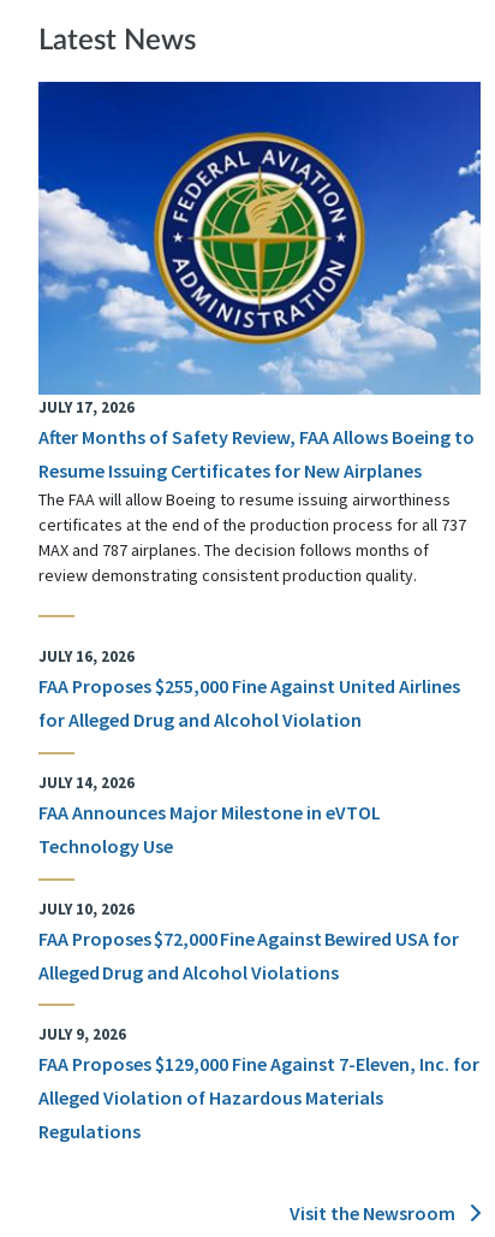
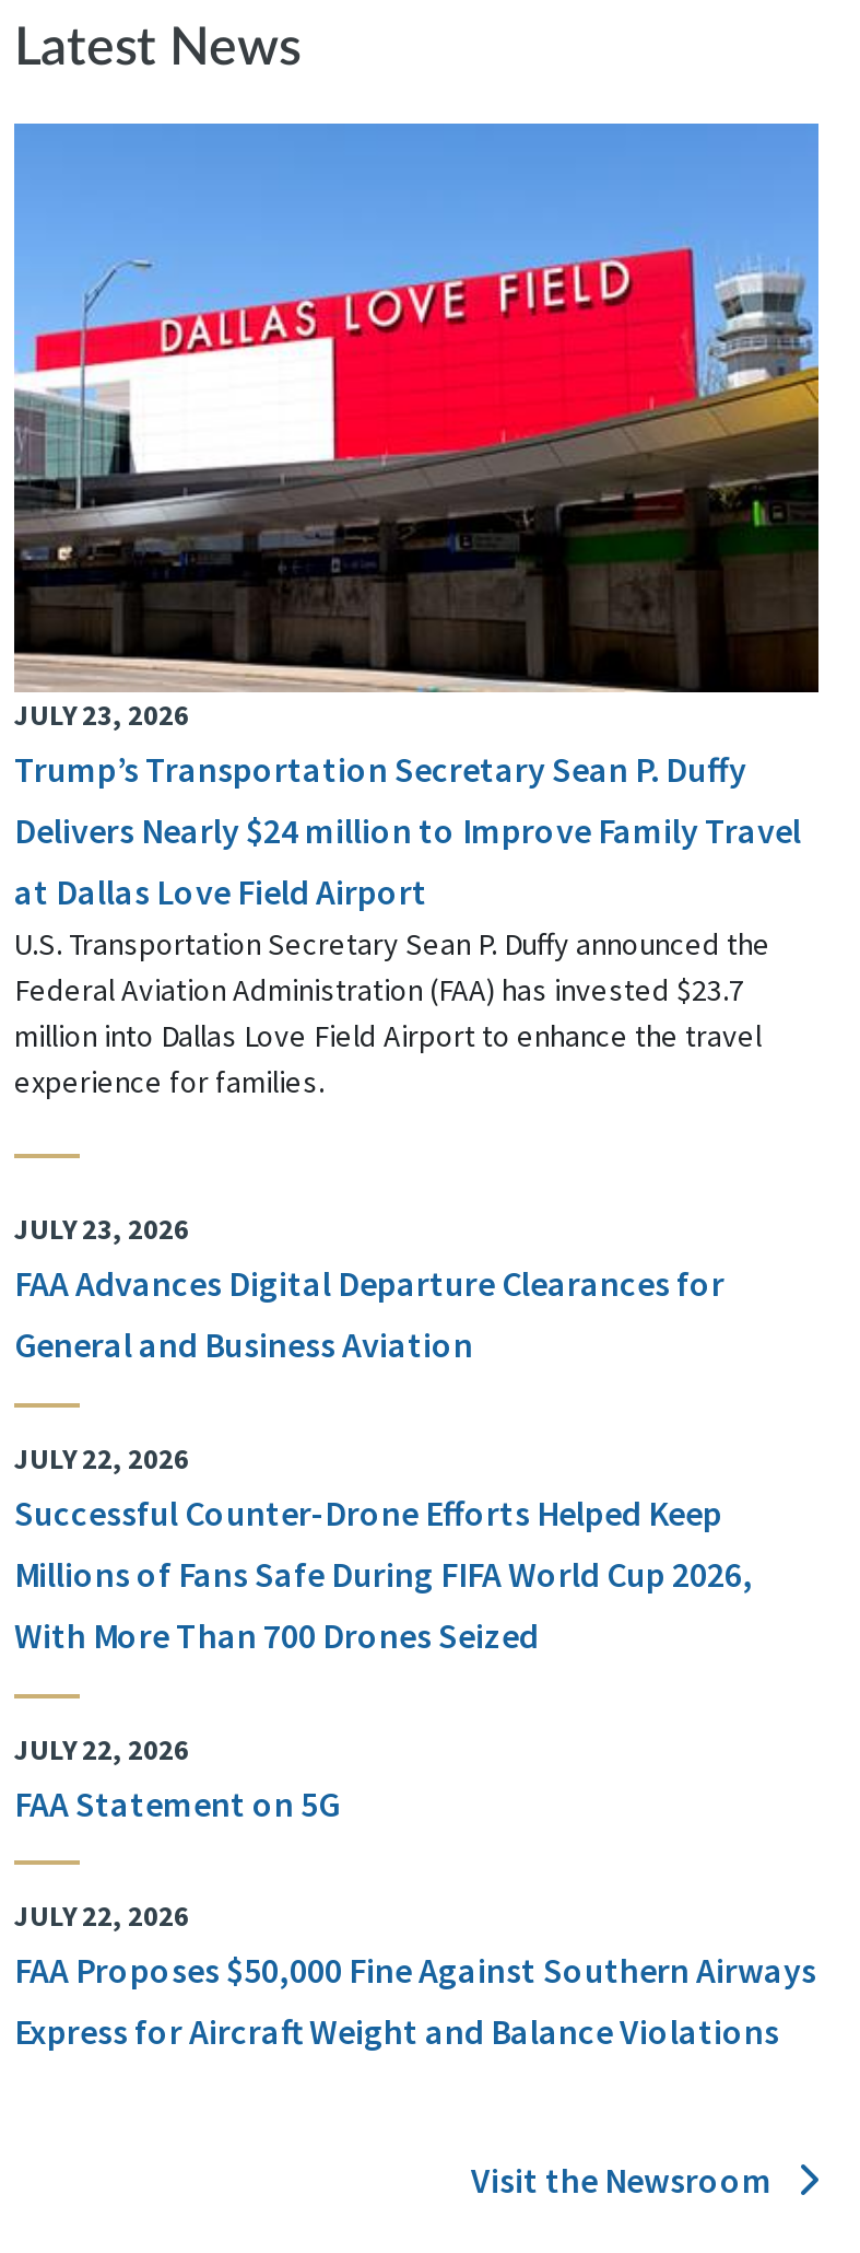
[37,81,482,586] [image] | JULY 17, 2026 | After Months of Safety Review, FAA Allows Boeing to | Resume Issuing Certificates for New Airplanes | The FAA will allow Boeing to resume issuing airworthiness | certificates at the end of the production process for all 737 | MAX and 787 airplanes. The decision follows months of | review demonstrating consistent production quality. -> [12,121,821,1100] [image] | JULY 23, 2026 | Trump’s Transportation Secretary Sean P. Duffy | Delivers Nearly $24 million to Improve Family Travel | at Dallas Love Field Airport | U.S. Transportation Secretary Sean P. Duffy announced the | Federal Aviation Administration (FAA) has invested $23.7 | million into Dallas Love Field Airport to enhance the travel | experience for families.
[38,647,460,732] JULY 16, 2026 | FAA Proposes $255,000 Fine Against United Airlines | for Alleged Drug and Alcohol Violation -> [14,1212,724,1367] JULY 23, 2026 | FAA Advances Digital Departure Clearances for | General and Business Aviation
[38,773,381,858] JULY 14, 2026 | FAA Announces Major Milestone in eVTOL | Technology Use -> [14,1440,753,1657] JULY 22, 2026 | Successful Counter-Drone Efforts Helped Keep | Millions of Fans Safe During FIFA World Cup 2026, | With More Than 700 Drones Seized
[38,898,459,984] JULY 10, 2026 | FAA Proposes $72,000 Fine Against Bewired USA for | Alleged Drug and Alcohol Violations -> [14,1730,340,1824] JULY 22, 2026 | FAA Statement on 5G
[38,1024,479,1143] JULY 9, 2026 | FAA Proposes $129,000 Fine Against 7-Eleven, Inc. for | Alleged Violation of Hazardous Materials | Regulations -> [14,1898,816,2053] JULY 22, 2026 | FAA Proposes $50,000 Fine Against Southern Airways | Express for Aircraft Weight and Balance Violations

